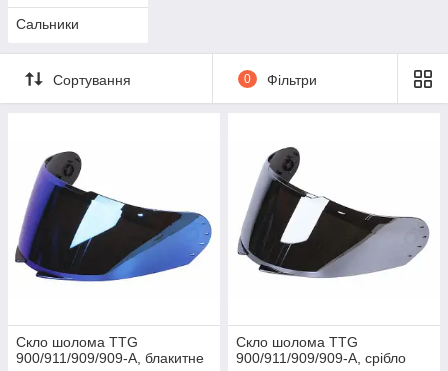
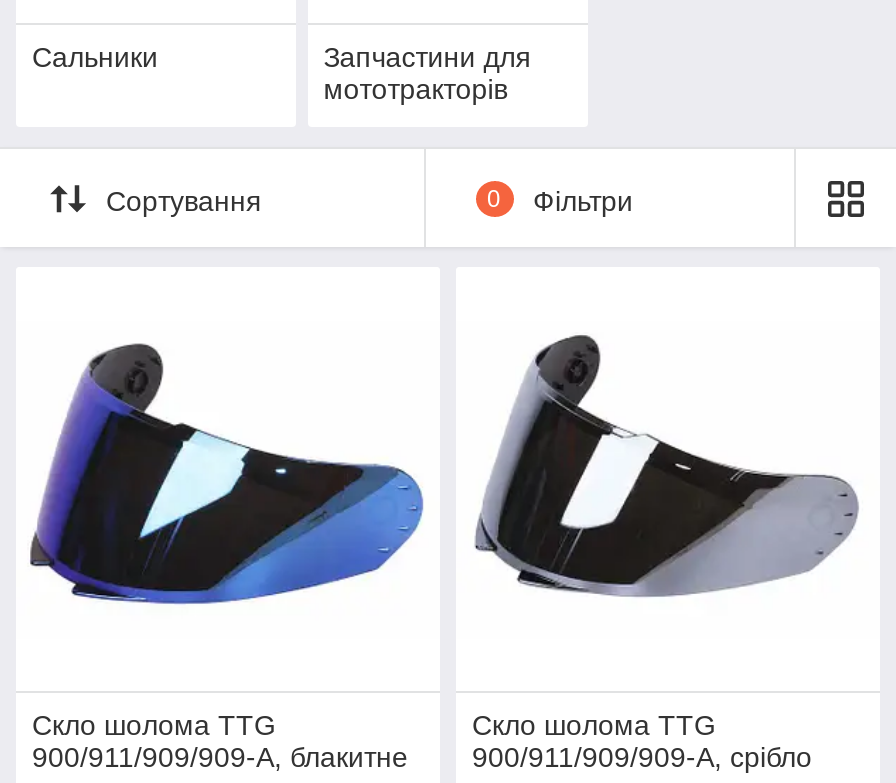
none -> [323,42,531,106] Запчастини для | мототракторів

